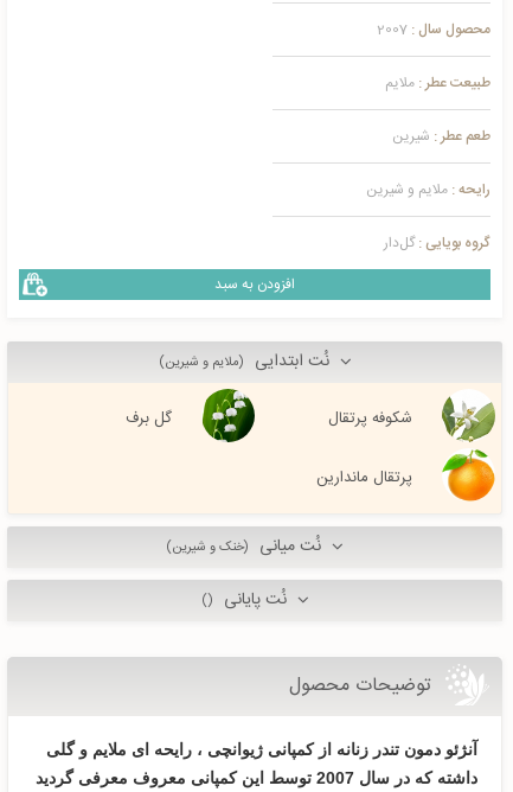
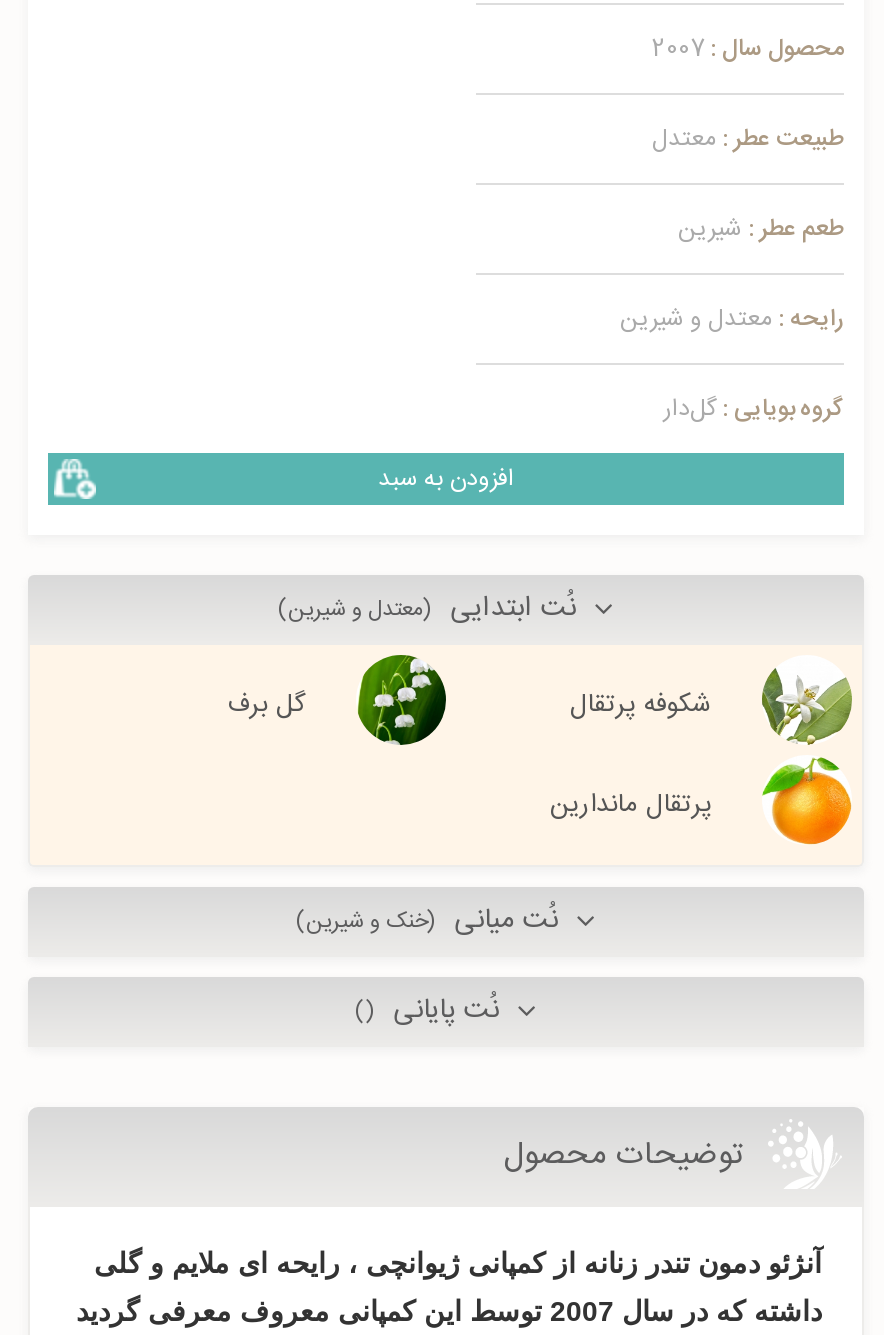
[385,71,490,95] طبیعت عطر : ملایم -> [652,119,844,159] طبیعت عطر : معتدل
[366,178,490,202] رایحه : ملایم و شیرین -> [620,299,844,339] رایحه : معتدل و شیرین
[158,347,334,376] نُت ابتدایی (ملایم و شیرین) -> [278,585,584,633] نُت ابتدایی (معتدل و شیرین)

